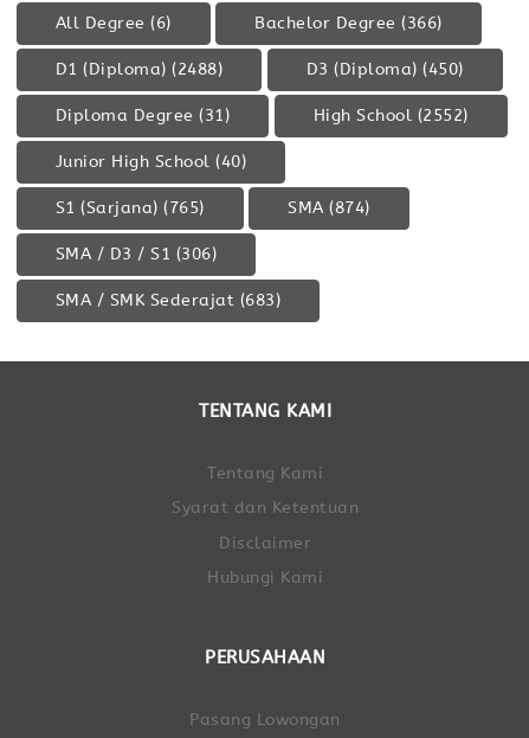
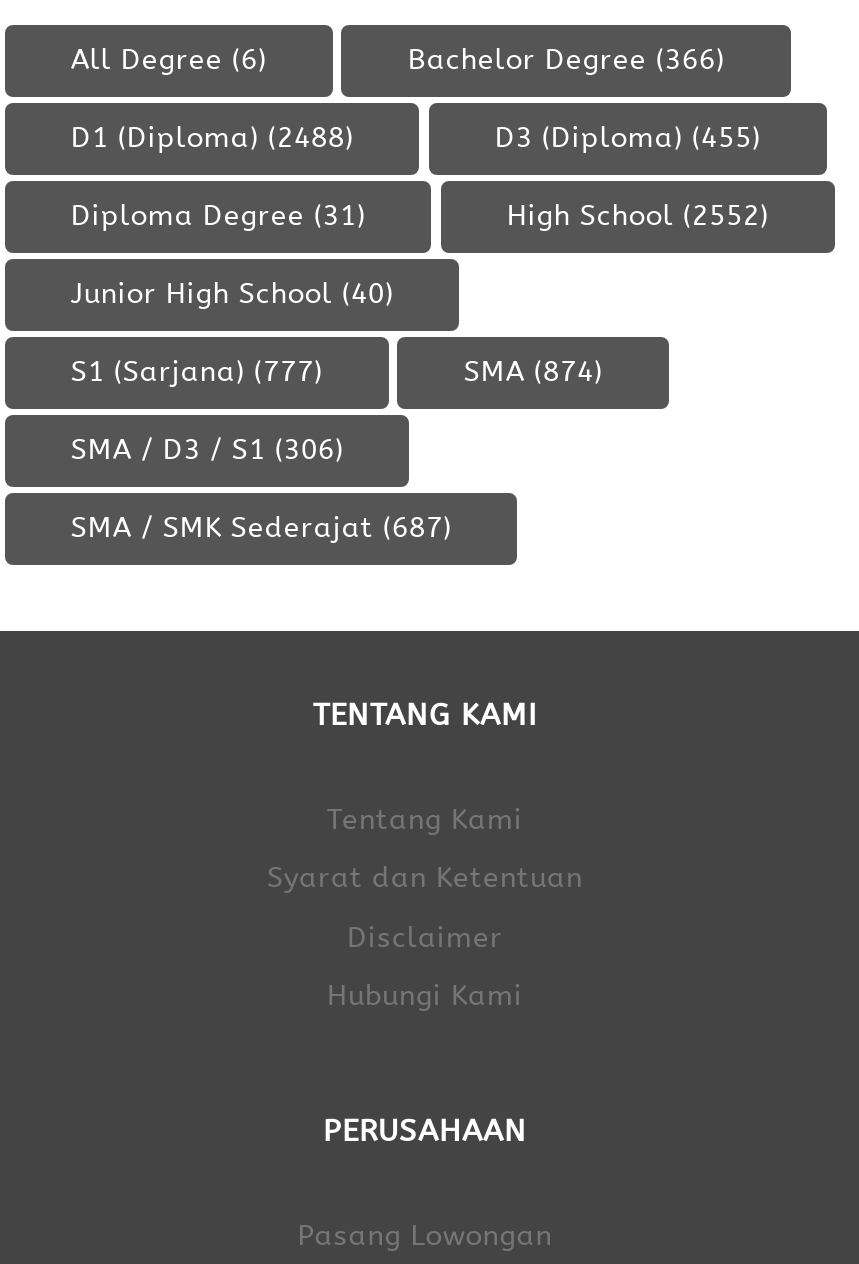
[306,59,464,79] D3 (Diploma) (450) -> [495,120,761,154] D3 (Diploma) (455)
[56,197,205,217] S1 (Sarjana) (765) -> [71,354,323,388] S1 (Sarjana) (777)
[56,290,281,310] SMA / SMK Sederajat (683) -> [71,510,452,544] SMA / SMK Sederajat (687)

